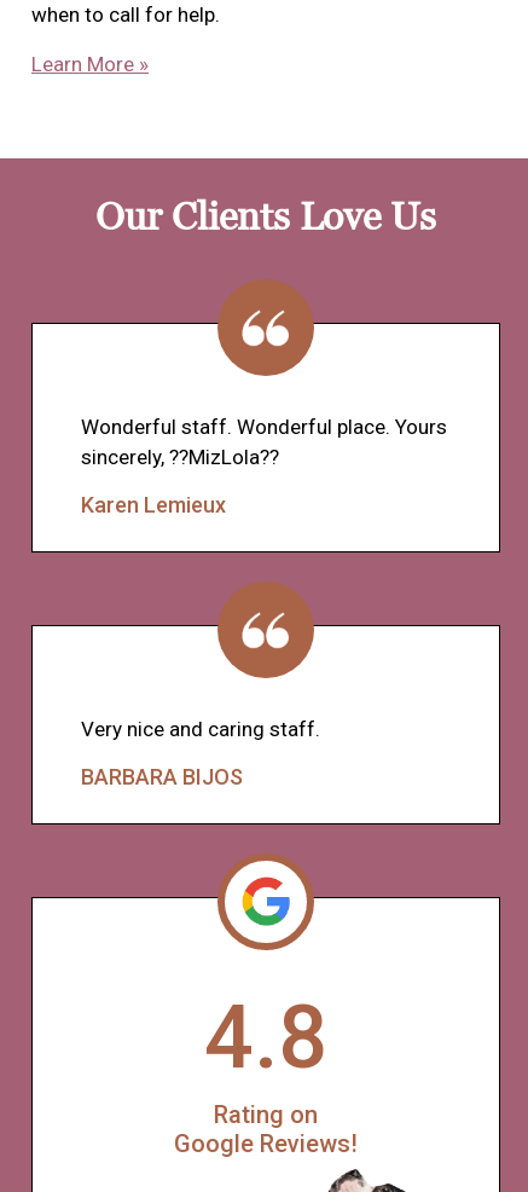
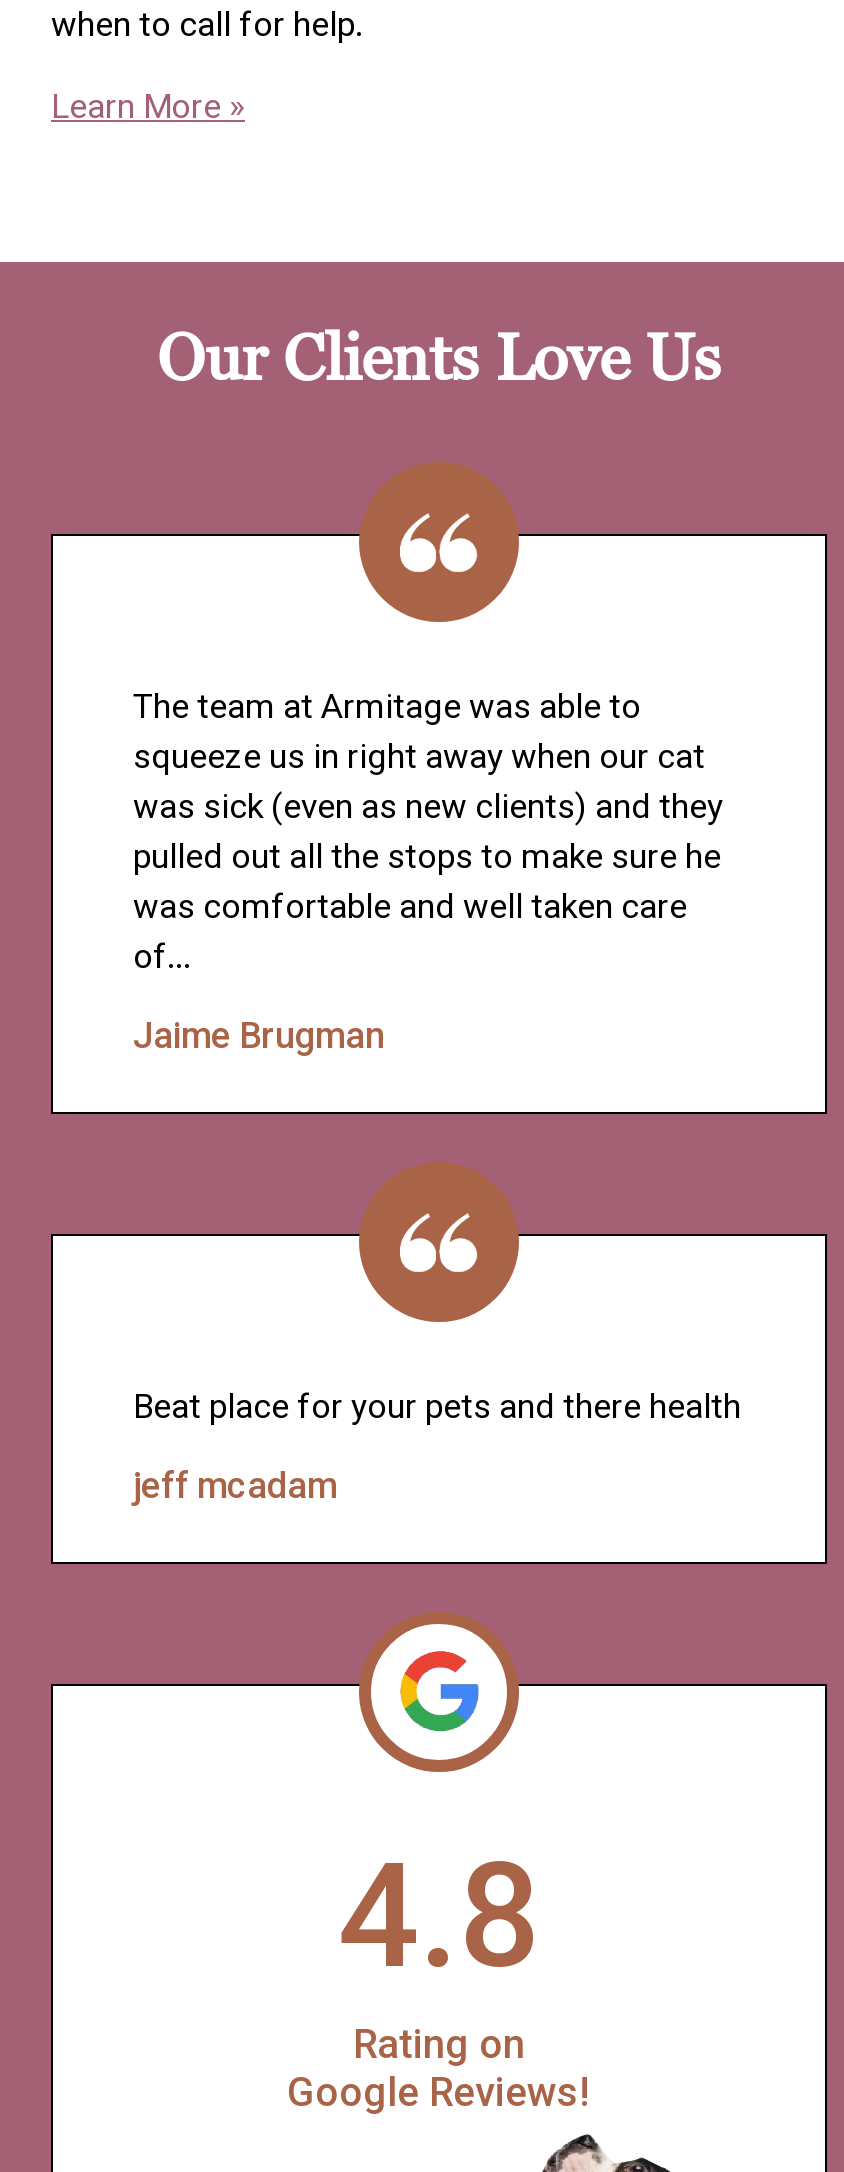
[81,415,447,470] Wonderful staff. Wonderful place. Yours | sincerely, ??MizLola?? -> [133,687,723,977] The team at Armitage was able to | squeeze us in right away when our cat | was sick (even as new clients) and they | pulled out all the stops to make sure he | was comfortable and well taken care | of...
[81,493,226,518] Karen Lemieux -> [133,1015,385,1057] Jaime Brugman
[81,717,320,742] Very nice and caring staff. -> [133,1387,741,1427] Beat place for your pets and there health
[81,765,243,790] BARBARA BIJOS -> [133,1465,337,1507] jeff mcadam

